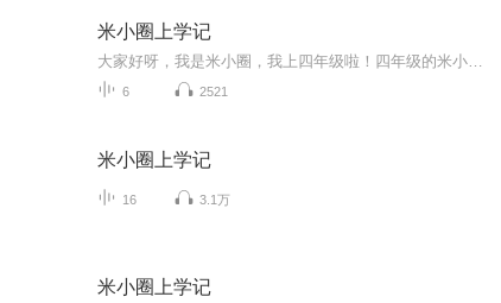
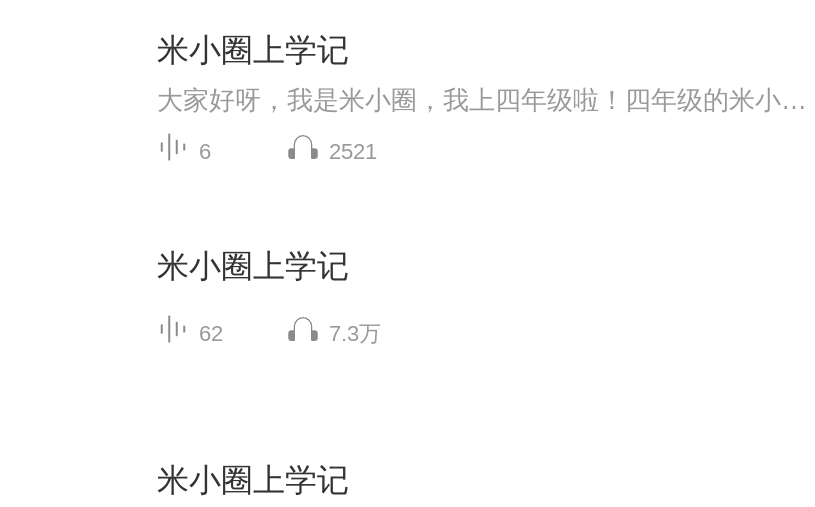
[122,192,137,207] 16 -> [199,321,223,345] 62
[199,192,230,207] 3.1万 -> [329,321,381,345] 7.3万

